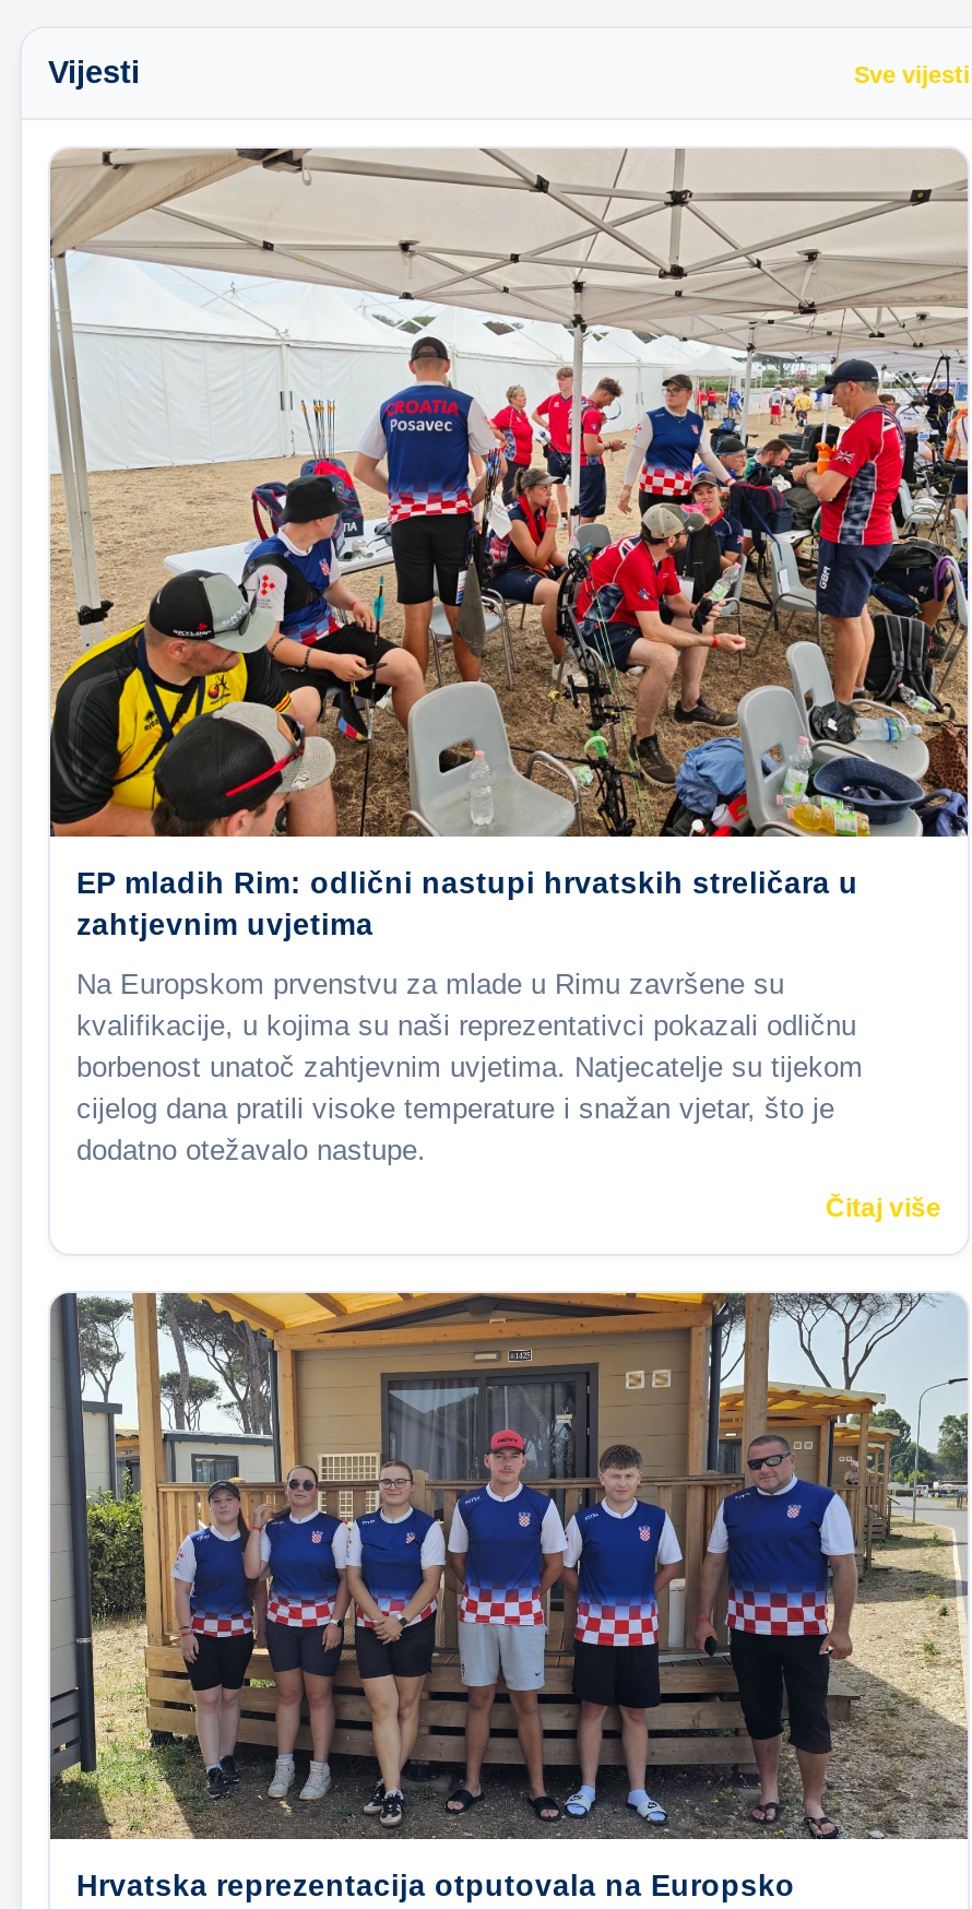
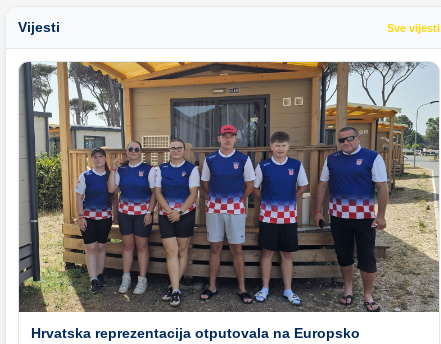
[48,146,965,1223] [image] | EP mladih Rim: odlični nastupi hrvatskih streličara u | zahtjevnim uvjetima | Na Europskom prvenstvu za mlade u Rimu završene su | kvalifikacije, u kojima su naši reprezentativci pokazali odličnu | borbenost unatoč zahtjevnim uvjetima. Natjecatelje su tijekom | cijelog dana pratili visoke temperature i snažan vjetar, što je | dodatno otežavalo nastupe. | Čitaj više -> none

